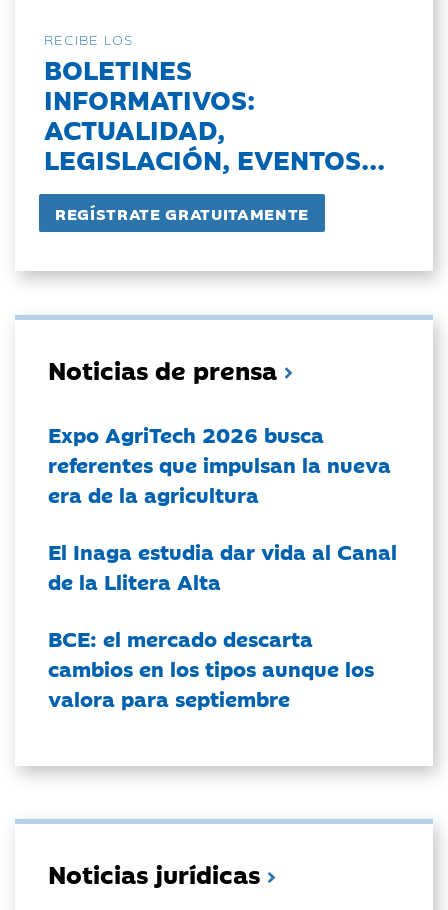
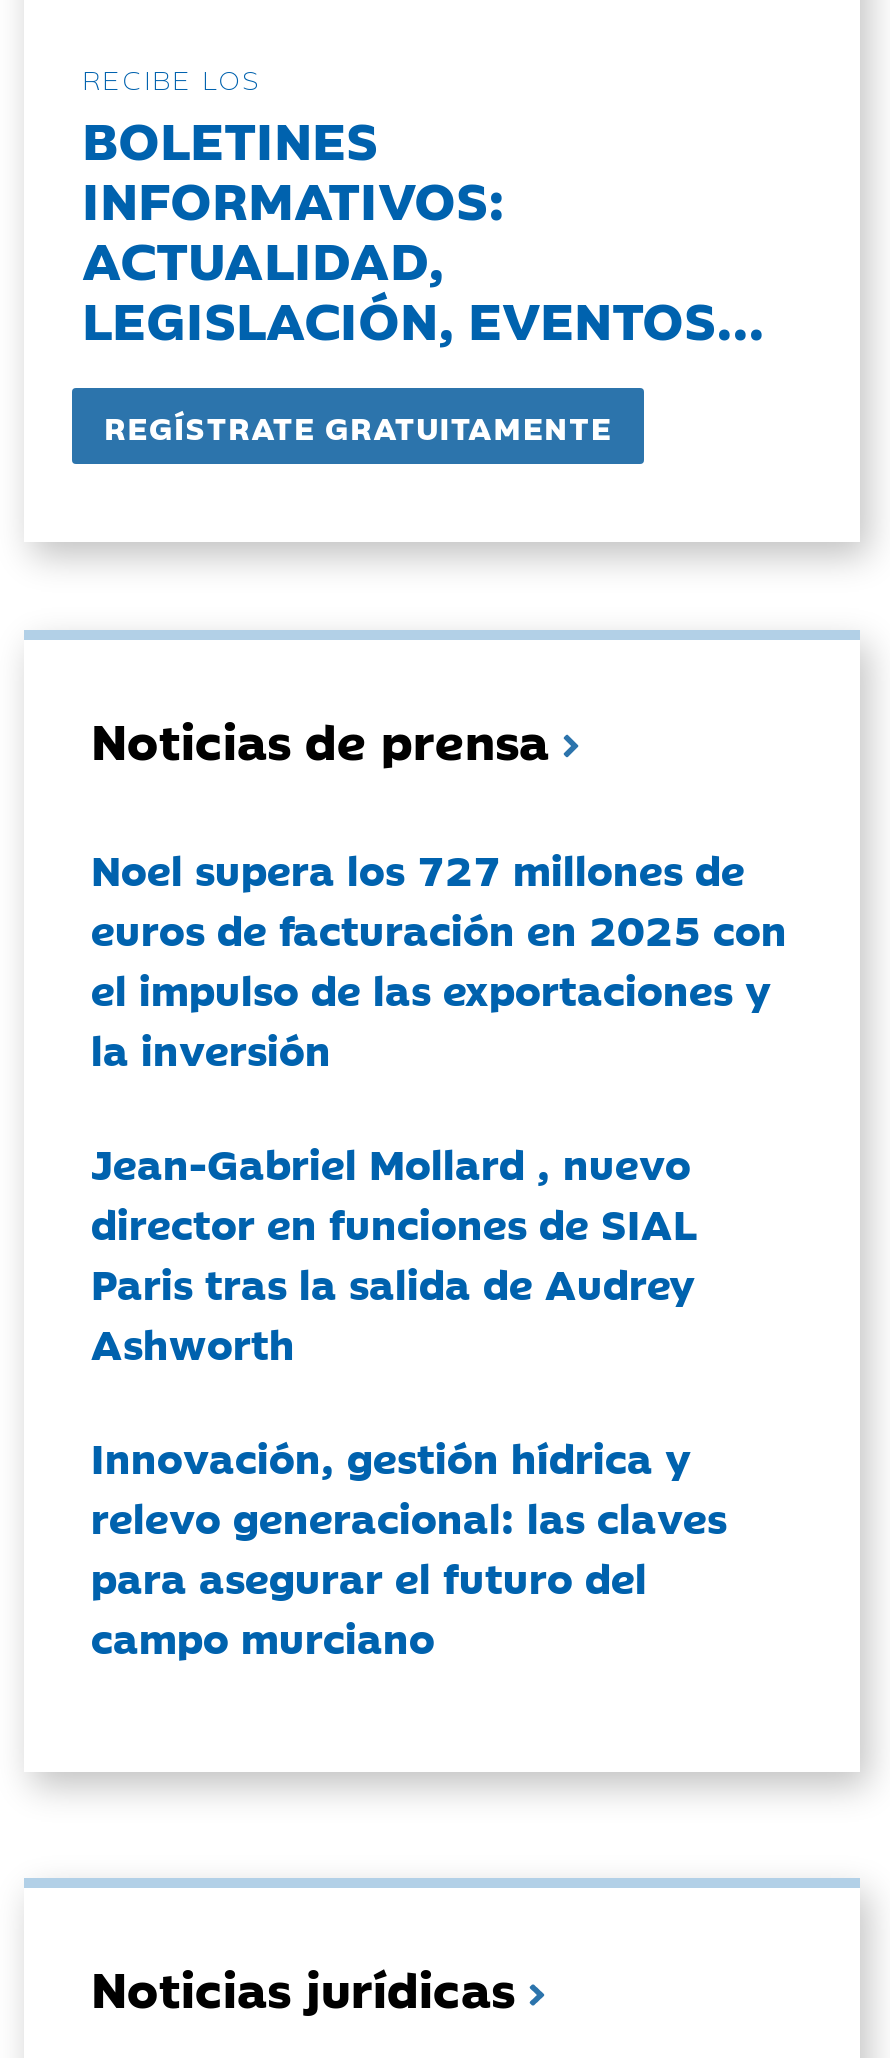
[48,419,391,509] Expo AgriTech 2026 busca | referentes que impulsan la nueva | era de la agricultura -> [91,838,787,1078] Noel supera los 727 millones de | euros de facturación en 2025 con | el impulso de las exportaciones y | la inversión
[48,536,397,596] El Inaga estudia dar vida al Canal | de la Llitera Alta -> [91,1132,697,1372] Jean-Gabriel Mollard , nuevo | director en funciones de SIAL | Paris tras la salida de Audrey | Ashworth
[48,622,374,712] BCE: el mercado descarta | cambios en los tipos aunque los | valora para septiembre -> [91,1425,727,1665] Innovación, gestión hídrica y | relevo generacional: las claves | para asegurar el futuro del | campo murciano

